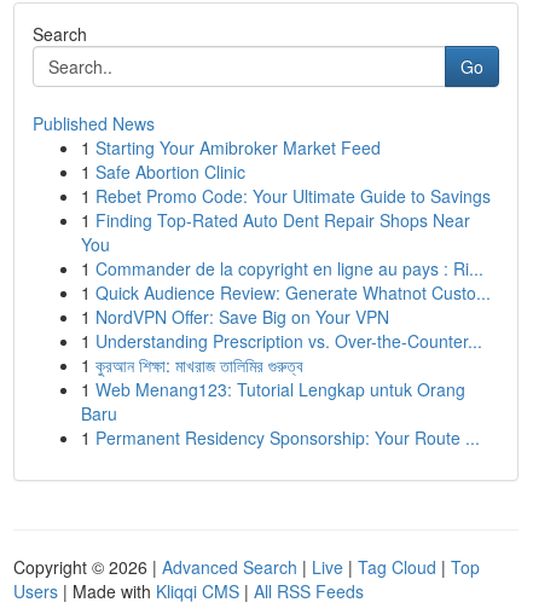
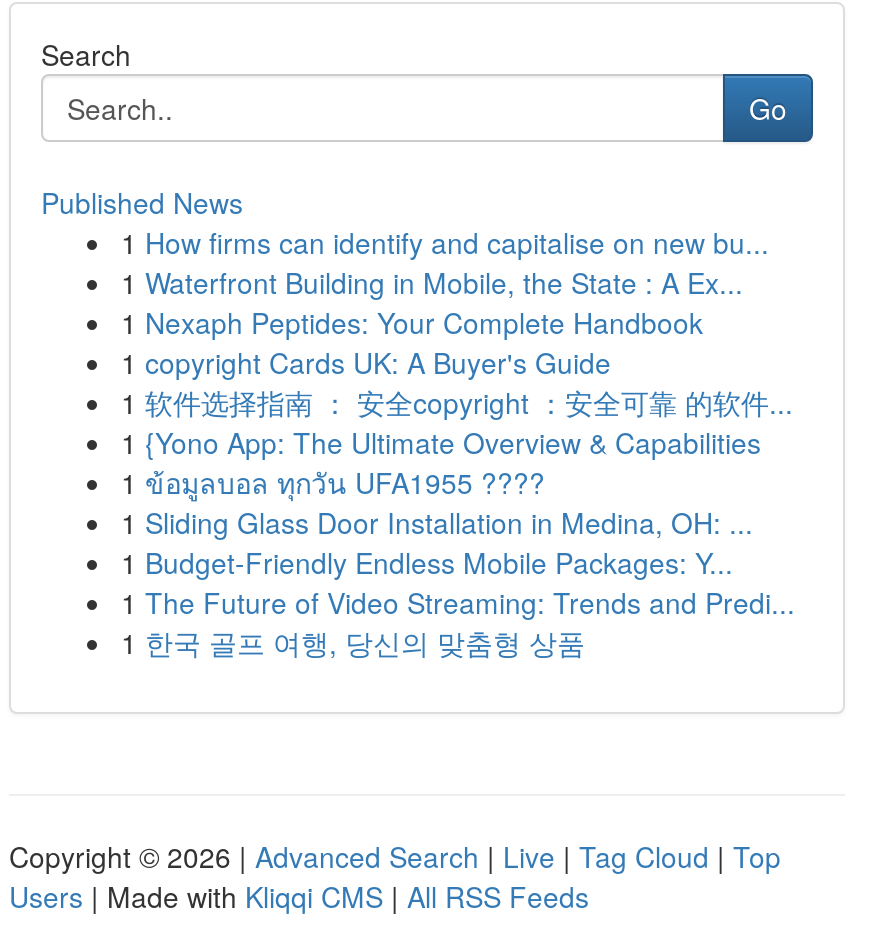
[81,135,491,450] 1 Starting Your Amibroker Market Feed | 1 Safe Abortion Clinic | 1 Rebet Promo Code: Your Ultimate Guide to Savings | 1 Finding Top-Rated Auto Dent Repair Shops Near | You | 1 Commander de la copyright en ligne au pays : Ri... | 1 Quick Audience Review: Generate Whatnot Custo... | 1 NordVPN Offer: Save Big on Your VPN | 1 Understanding Prescription vs. Over-the-Counter... | 1 কুরআন শিক্ষা: মাখরাজ তালিমির গুরুত্ব | 1 Web Menang123: Tutorial Lengkap untuk Orang | Baru | 1 Permanent Residency Sponsorship: Your Route ... -> [121,222,795,662] 1 How firms can identify and capitalise on new bu... | 1 Waterfront Building in Mobile, the State : A Ex... | 1 Nexaph Peptides: Your Complete Handbook | 1 copyright Cards UK: A Buyer's Guide | 1 软件选择指南 ： 安全copyright ：安全可靠 的软件... | 1 {Yono App: The Ultimate Overview & Capabilities | 1 ข้อมูลบอล ทุกวัน UFA1955 ???? | 1 Sliding Glass Door Installation in Medina, OH: ... | 1 Budget-Friendly Endless Mobile Packages: Y... | 1 The Future of Video Streaming: Trends and Predi... | 1 한국 골프 여행, 당신의 맞춤형 상품

